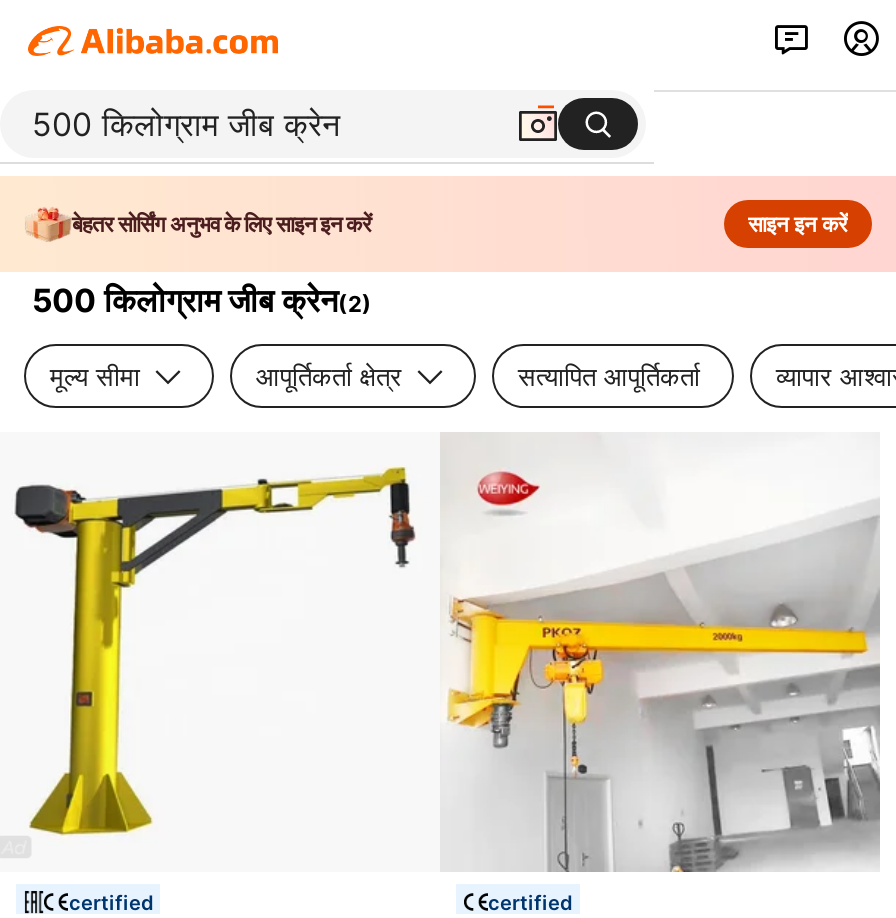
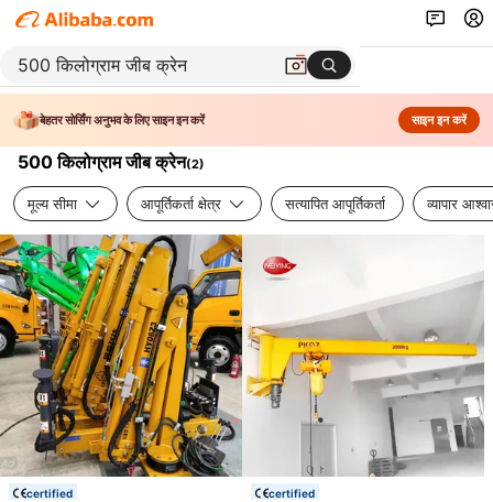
[6,432,440,872] [image] -> [3,233,243,478] [image]

